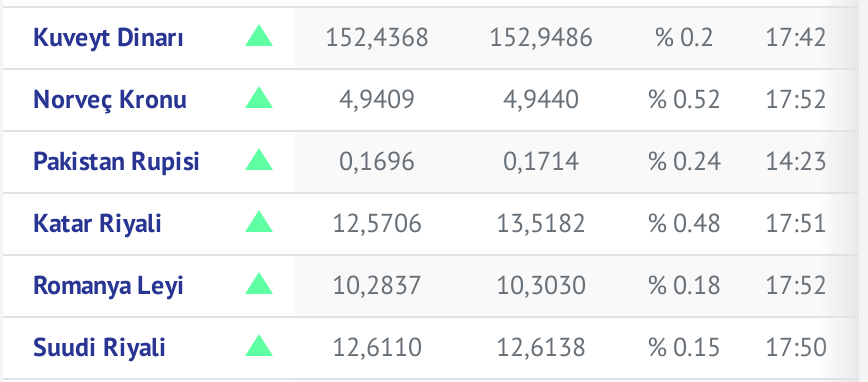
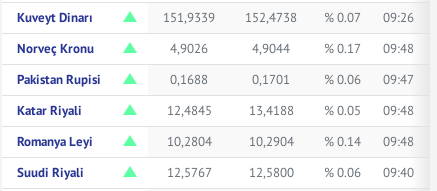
[325,20,429,54] 152,4368 -> [163,9,215,26] 151,9339
[489,20,593,54] 152,9486 -> [245,9,297,26] 152,4738
[654,20,714,54] % 0.2 -> [324,9,361,26] % 0.07
[765,20,827,54] 17:42 -> [383,9,414,26] 09:26
[339,82,415,116] 4,9409 -> [170,40,208,57] 4,9026
[503,82,579,116] 4,9440 -> [252,40,290,57] 4,9044
[647,82,721,116] % 0.52 -> [324,40,361,57] % 0.17
[765,82,827,116] 17:52 -> [383,40,414,57] 09:48
[339,144,415,178] 0,1696 -> [170,71,208,88] 0,1688
[503,144,579,178] 0,1714 -> [252,71,290,88] 0,1701
[647,144,721,178] % 0.24 -> [324,71,361,88] % 0.06
[765,144,827,178] 14:23 -> [383,71,414,88] 09:47
[332,206,422,240] 12,5706 -> [166,102,211,119] 12,4845
[496,206,586,240] 13,5182 -> [248,102,293,119] 13,4188
[647,206,721,240] % 0.48 -> [324,102,361,119] % 0.05
[765,206,827,240] 17:51 -> [383,102,414,119] 09:48
[332,268,422,302] 10,2837 -> [166,133,211,150] 10,2804
[496,268,586,302] 10,3030 -> [248,133,293,150] 10,2904
[647,268,721,302] % 0.18 -> [324,133,361,150] % 0.14
[765,268,827,302] 17:52 -> [383,133,414,150] 09:48
[332,330,422,364] 12,6110 -> [166,164,211,181] 12,5767
[496,330,586,364] 12,6138 -> [248,164,293,181] 12,5800
[647,330,721,364] % 0.15 -> [324,164,361,181] % 0.06
[765,330,827,364] 17:50 -> [383,164,414,181] 09:40

